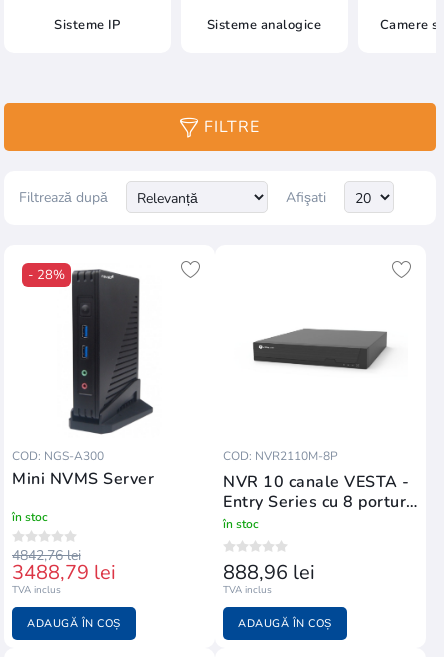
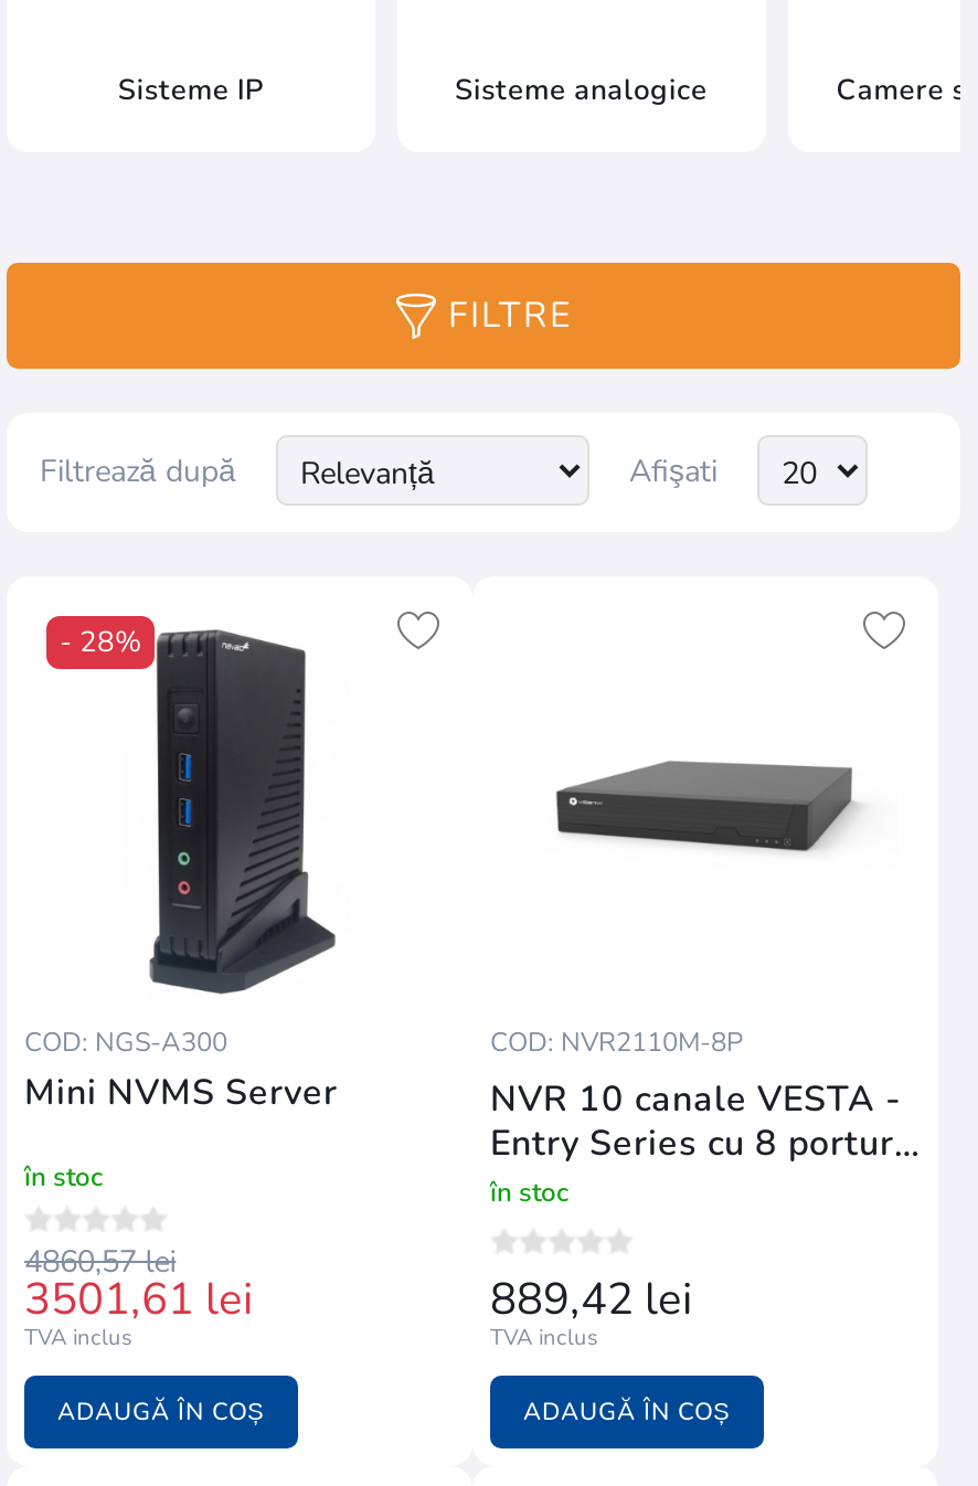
[12,546,81,565] 4842,76 lei -> [24,1240,176,1282] 4860,57 lei
[12,559,116,586] 3488,79 lei -> [24,1269,254,1329] 3501,61 lei
[223,559,315,586] 888,96 lei -> [490,1269,693,1329] 889,42 lei

